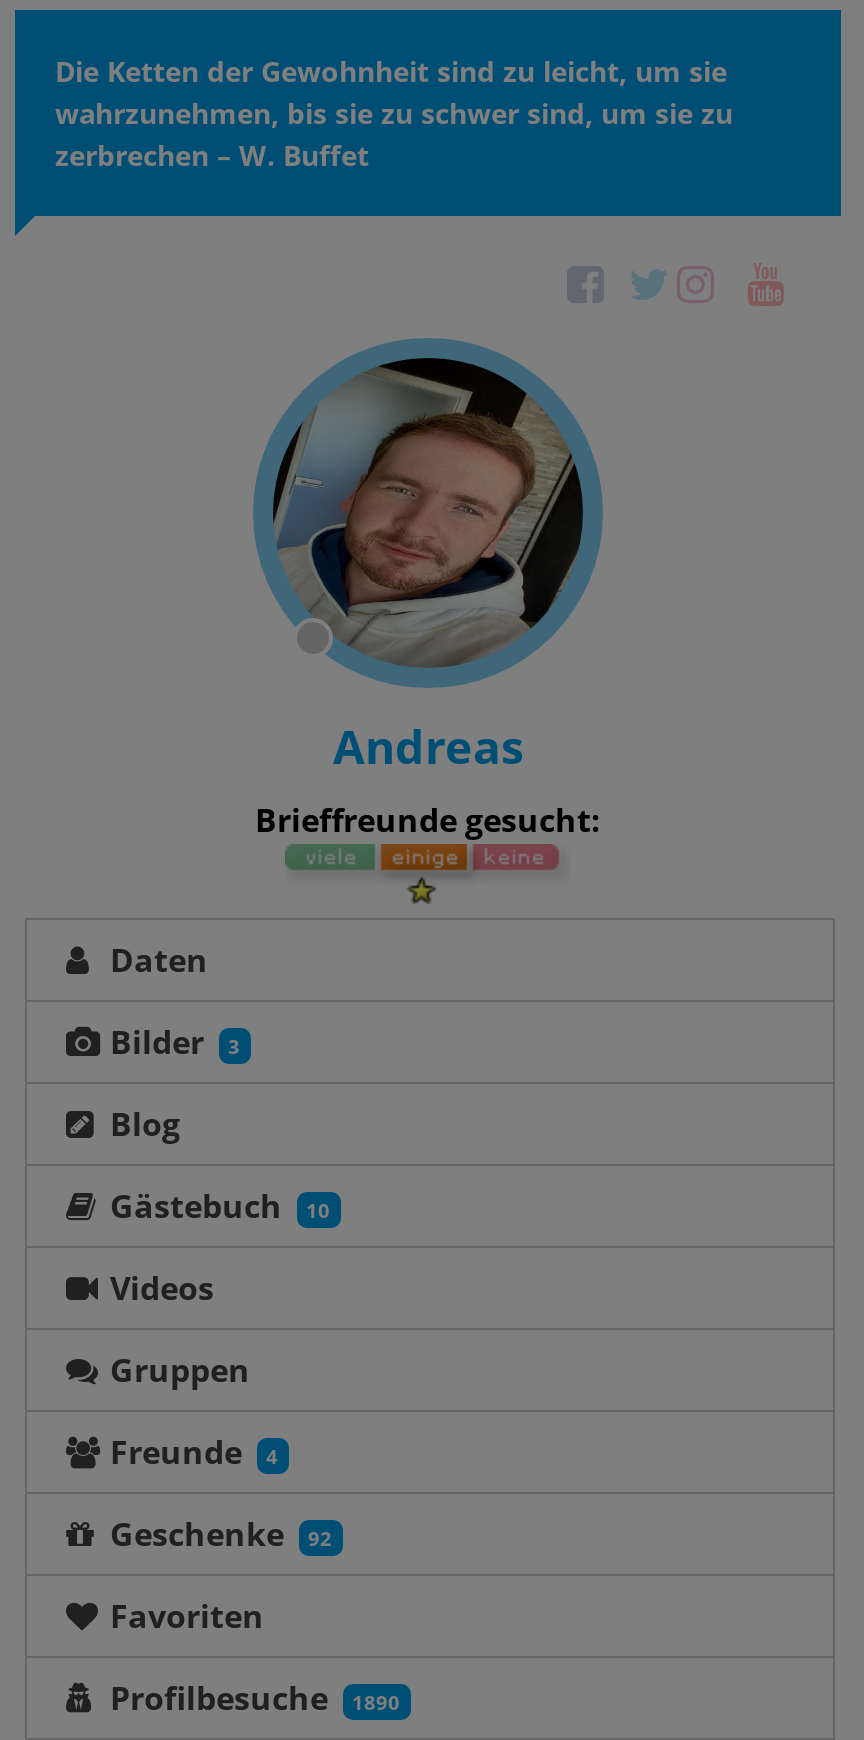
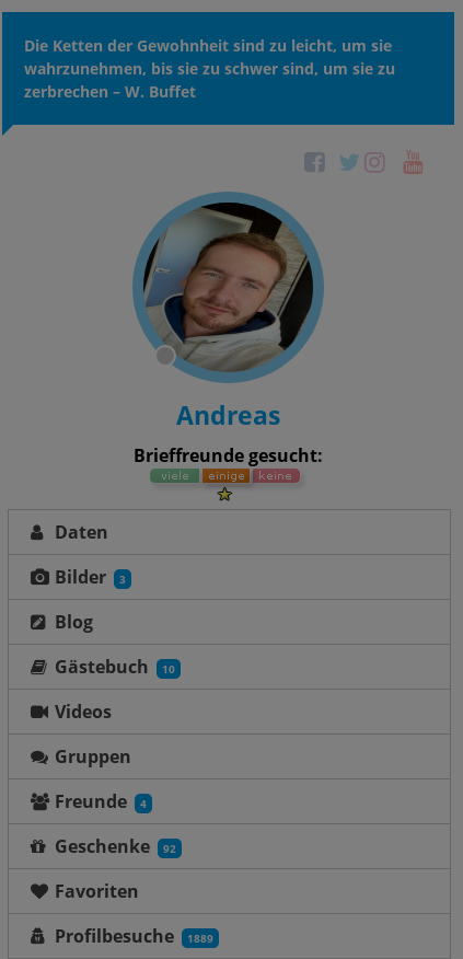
[102,1676,400,1720] Profilbesuche 1890 -> [50,924,213,948] Profilbesuche 1889

